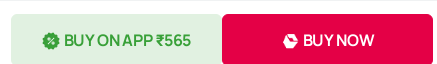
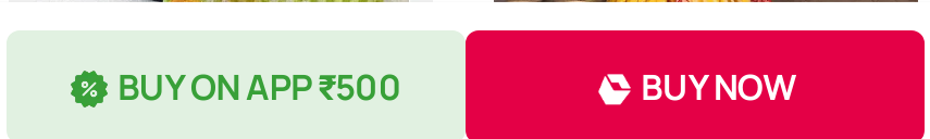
[64,29,191,51] BUY ON APP ₹565 -> [118,63,402,111] BUY ON APP ₹500

